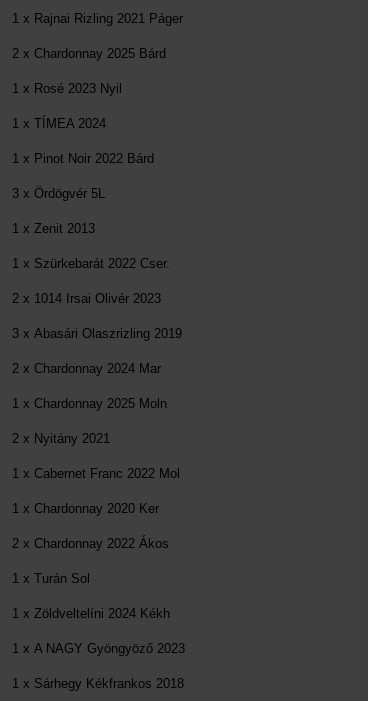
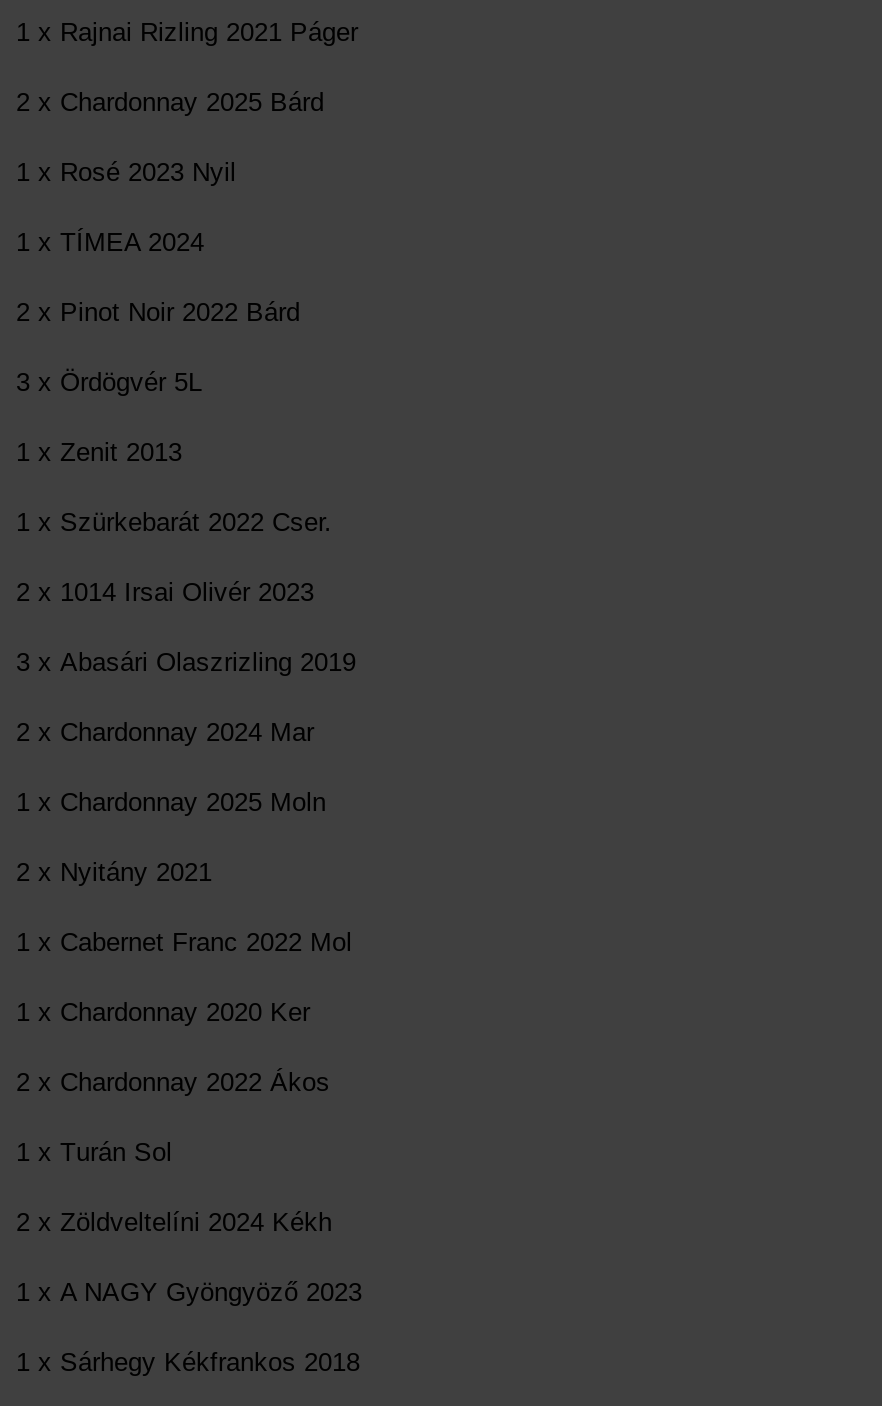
[12,151,154,166] 1 x Pinot Noir 2022 Bárd -> [16,298,300,328] 2 x Pinot Noir 2022 Bárd
[12,606,170,621] 1 x Zöldveltelíni 2024 Kékh -> [16,1208,332,1238] 2 x Zöldveltelíni 2024 Kékh

